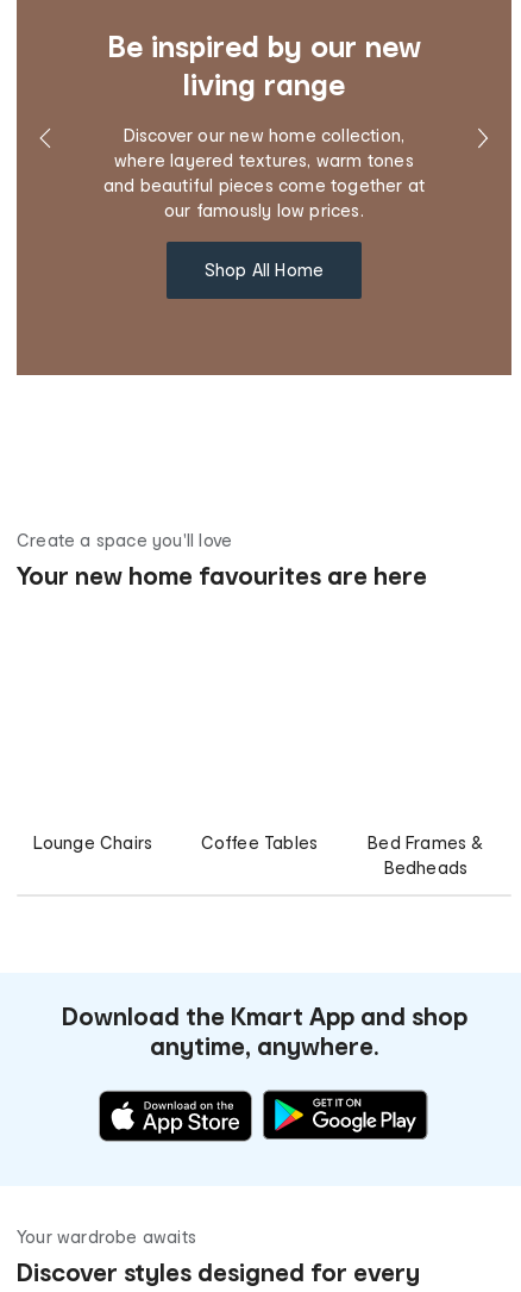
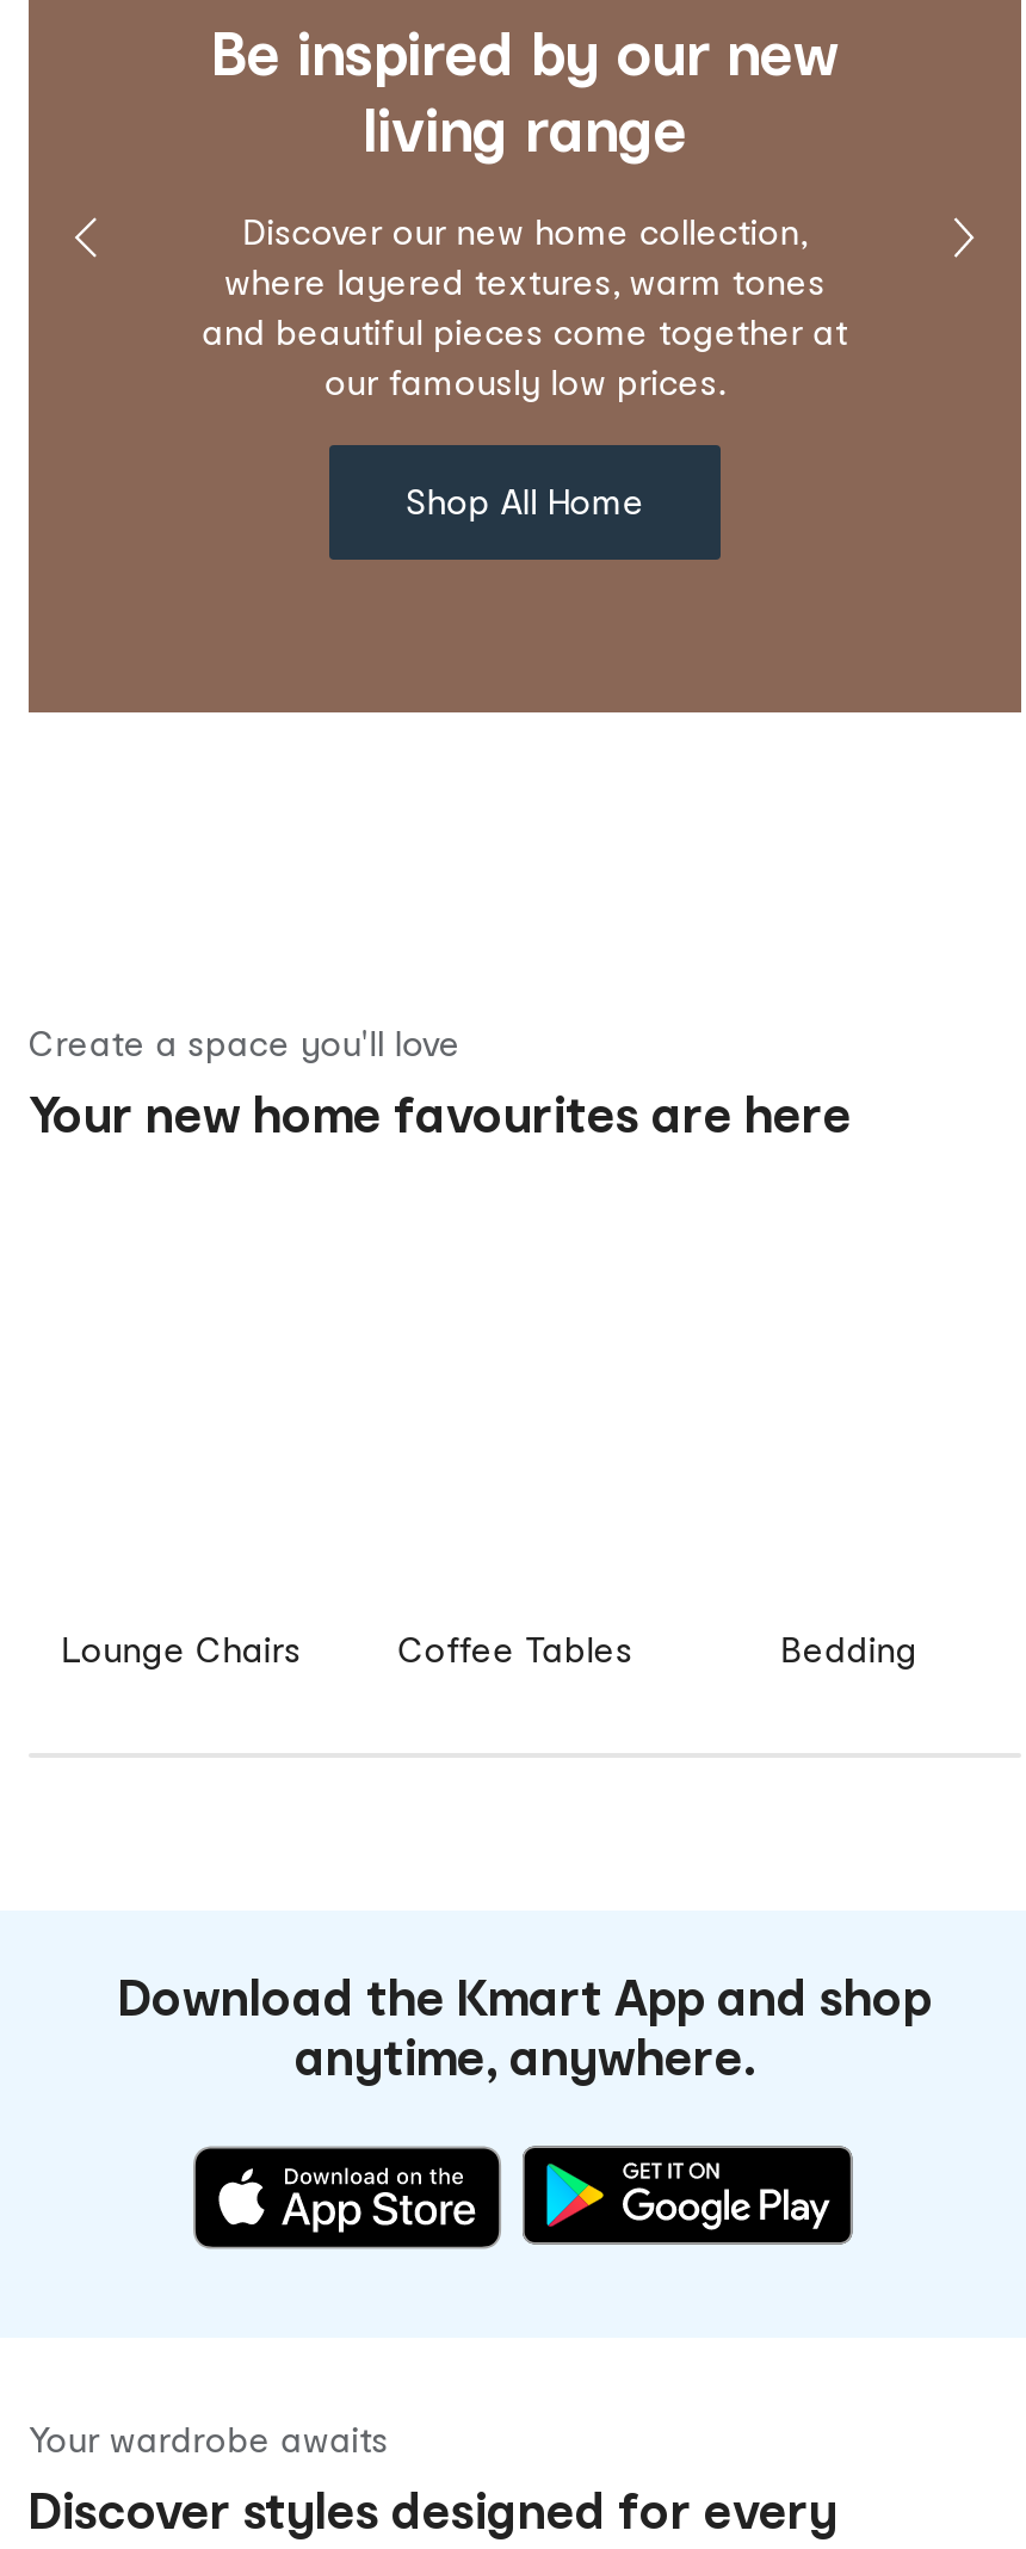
[368,833,484,878] Bed Frames & | Bedheads -> [781,1629,918,1670] Bedding

